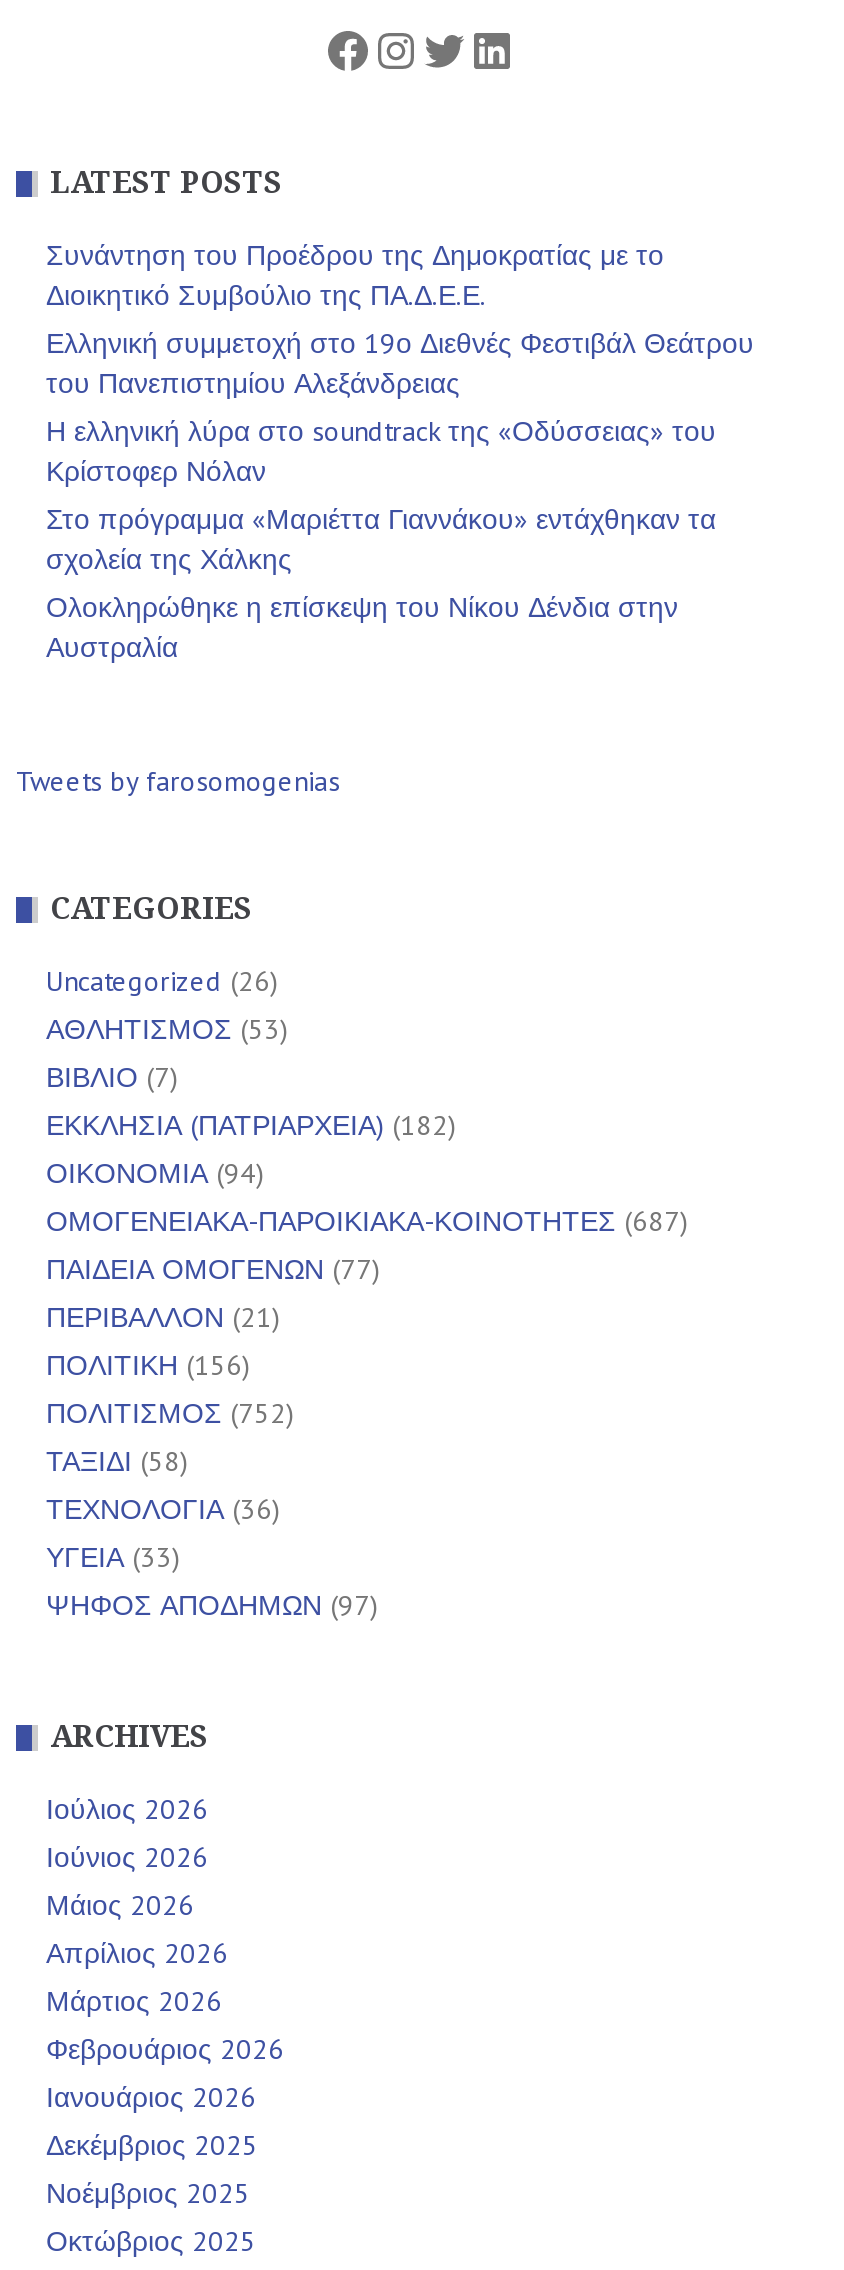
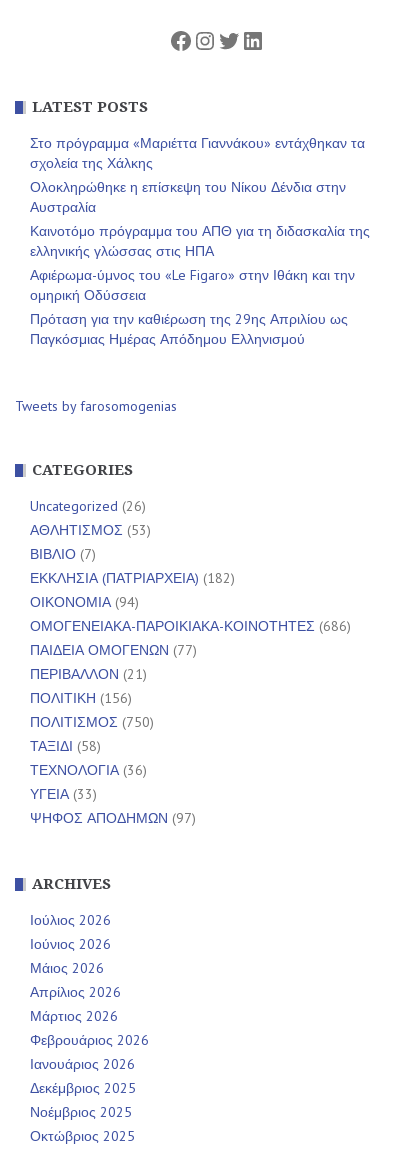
[46,238,754,490] Συνάντηση του Προέδρου της Δημοκρατίας με το | Διοικητικό Συμβούλιο της ΠΑ.Δ.Ε.Ε. | Ελληνική συμμετοχή στο 19ο Διεθνές Φεστιβάλ Θεάτρου | του Πανεπιστημίου Αλεξάνδρειας | Η ελληνική λύρα στο soundtrack της «Οδύσσειας» του | Κρίστοφερ Νόλαν -> none
moved [46,502,716,666] -> [30,134,365,216]: Στο πρόγραμμα «Μαριέττα Γιαννάκου» εντάχθηκαν τα | σχολεία της Χάλκης | Ολοκληρώθηκε η επίσκεψη του Νίκου Δένδια στην | Αυστραλία
none -> [30,222,370,348] Καινοτόμο πρόγραμμα του ΑΠΘ για τη διδασκαλία της | ελληνικής γλώσσας στις ΗΠΑ | Αφιέρωμα-ύμνος του «Le Figaro» στην Ιθάκη και την | ομηρική Οδύσσεια | Πρόταση για την καθιέρωση της 29ης Απριλίου ως | Παγκόσμιας Ημέρας Απόδημου Ελληνισμού
[46,1204,688,1240] ΟΜΟΓΕΝΕΙΑΚΑ-ΠΑΡΟΙΚΙΑΚΑ-ΚΟΙΝΟΤΗΤΕΣ (687) -> [30,617,351,635] ΟΜΟΓΕΝΕΙΑΚΑ-ΠΑΡΟΙΚΙΑΚΑ-ΚΟΙΝΟΤΗΤΕΣ (686)
[46,1396,294,1432] ΠΟΛΙΤΙΣΜΟΣ (752) -> [30,713,154,731] ΠΟΛΙΤΙΣΜΟΣ (750)

